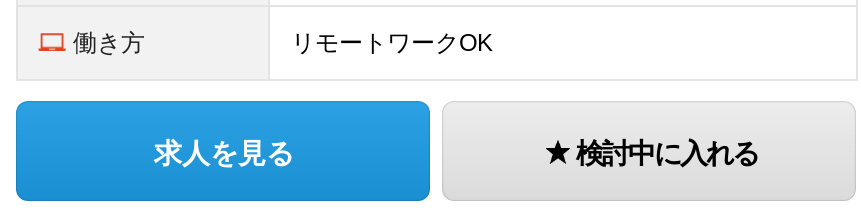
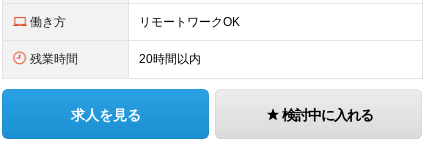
none -> [30,52,201,66] 残業時間 | 20時間以内

